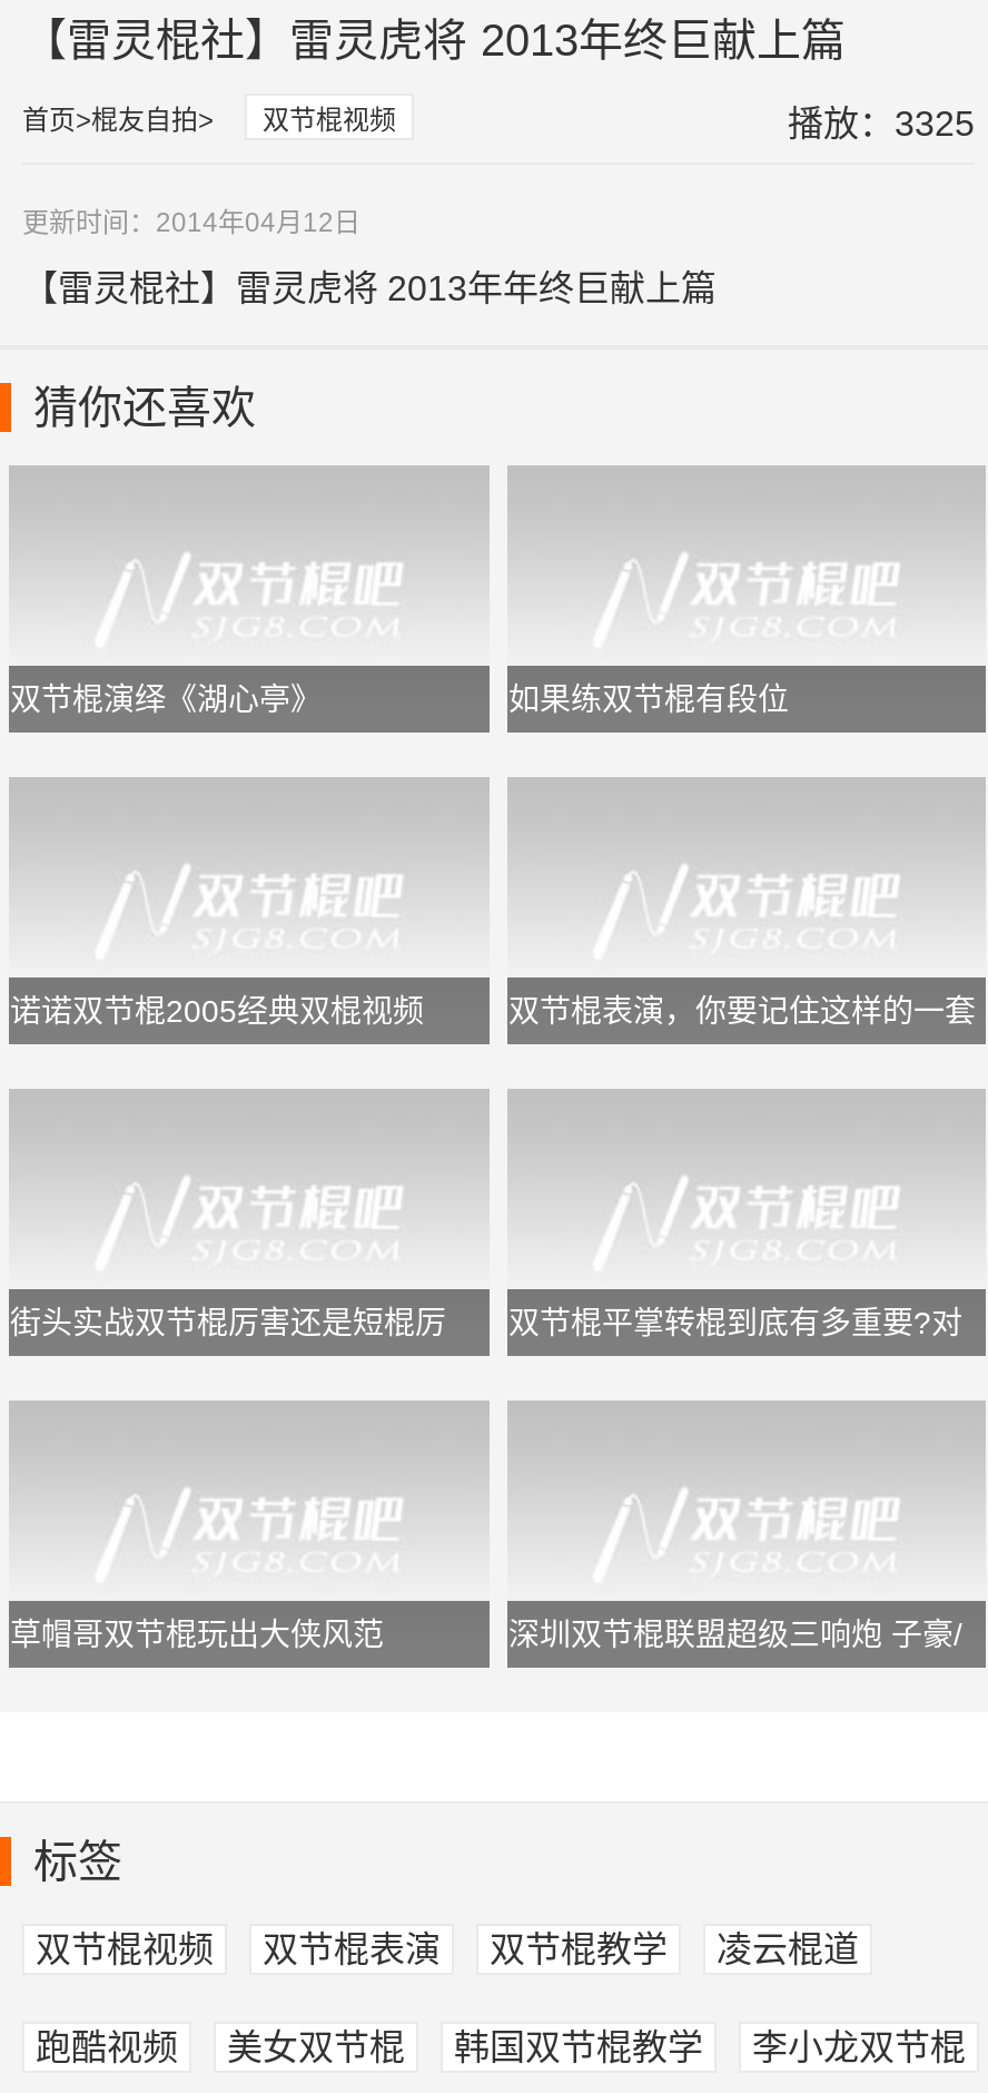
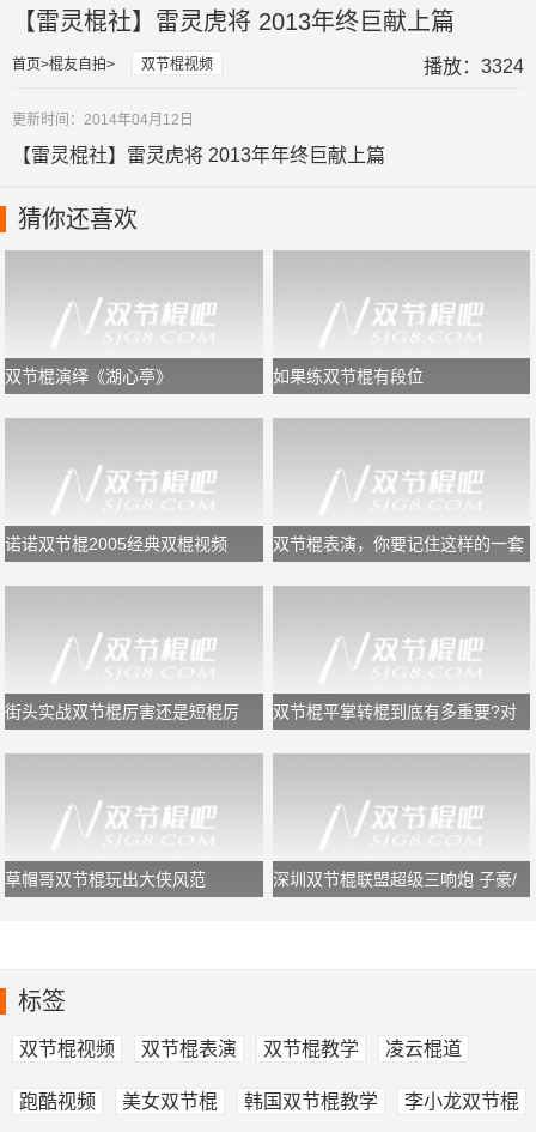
[788,105,975,143] 播放：3325 -> [424,57,524,77] 播放：3324

